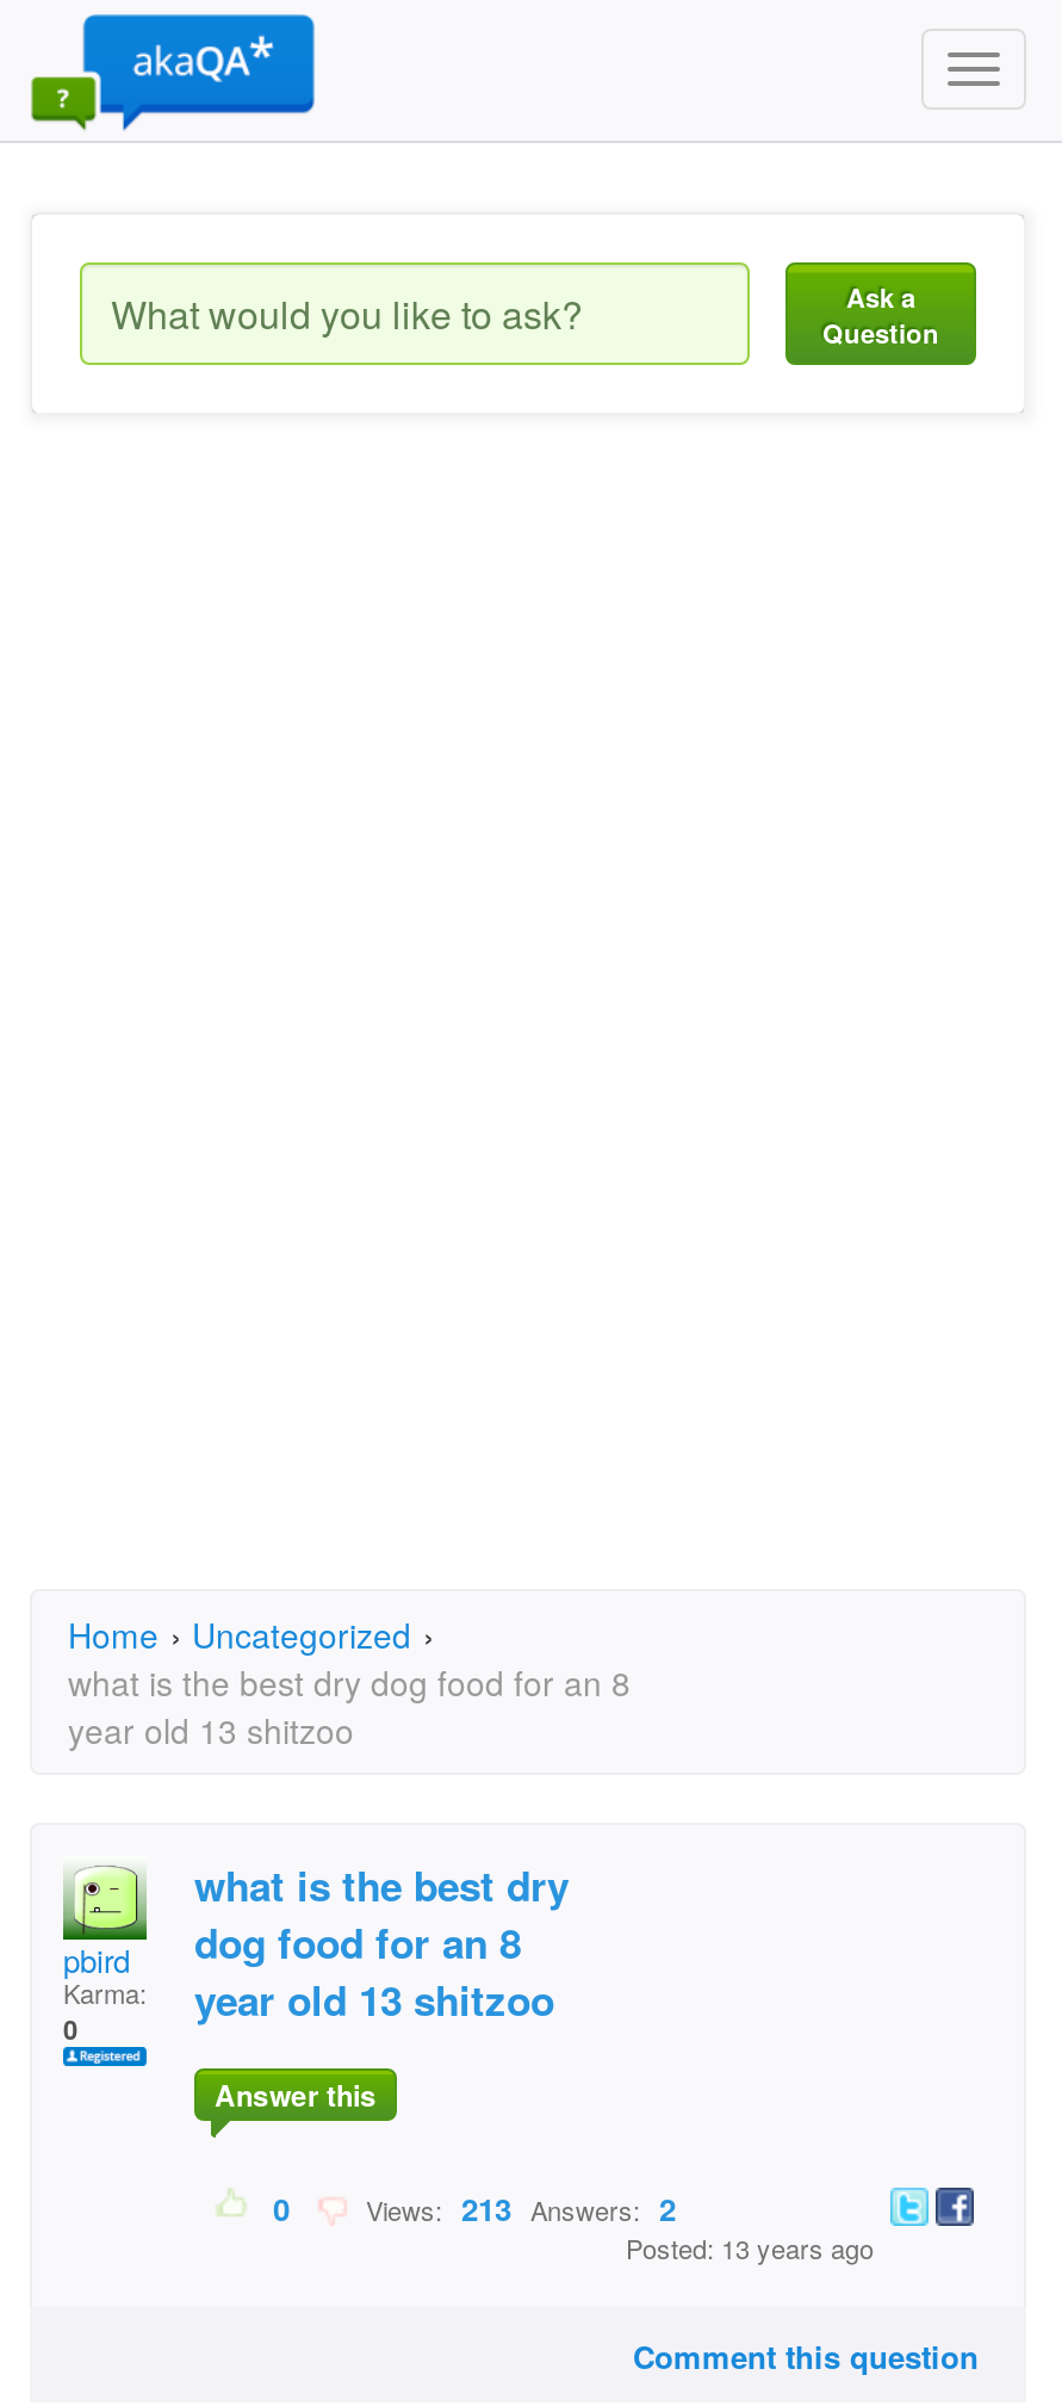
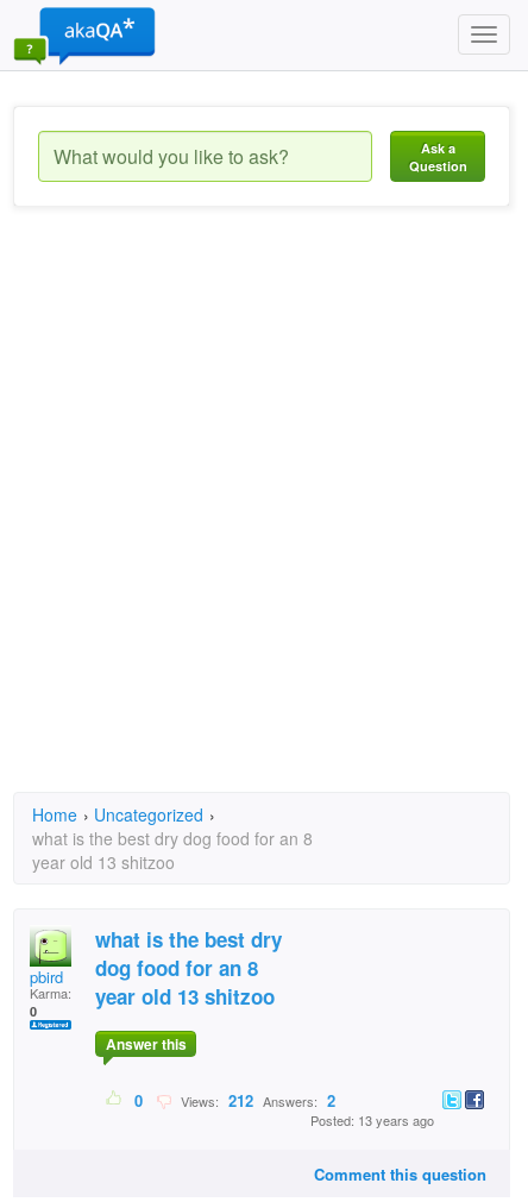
[352,2186,676,2231] Views: 213 Answers: 2 -> [174,1089,335,1112] Views: 212 Answers: 2

